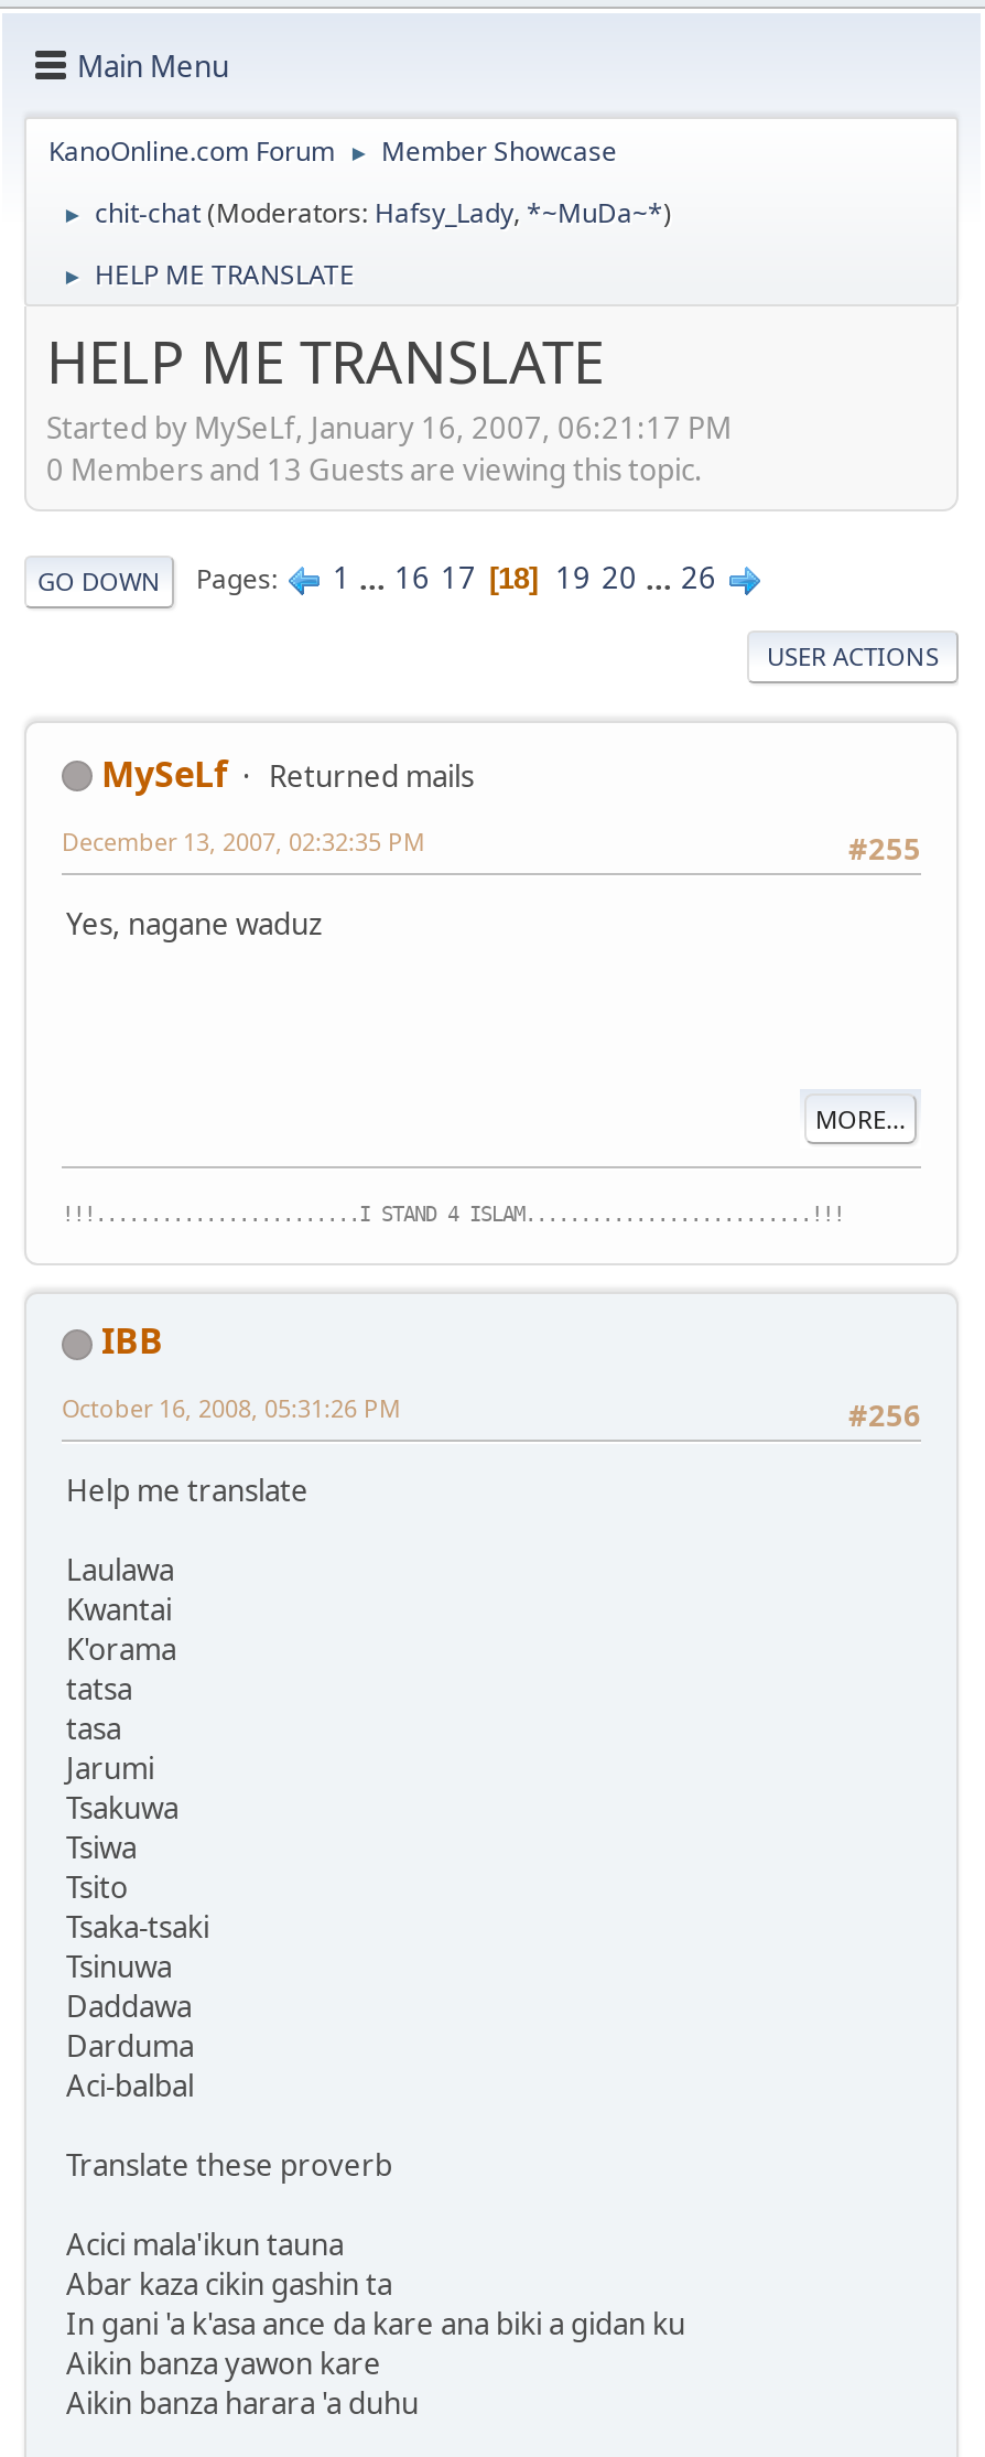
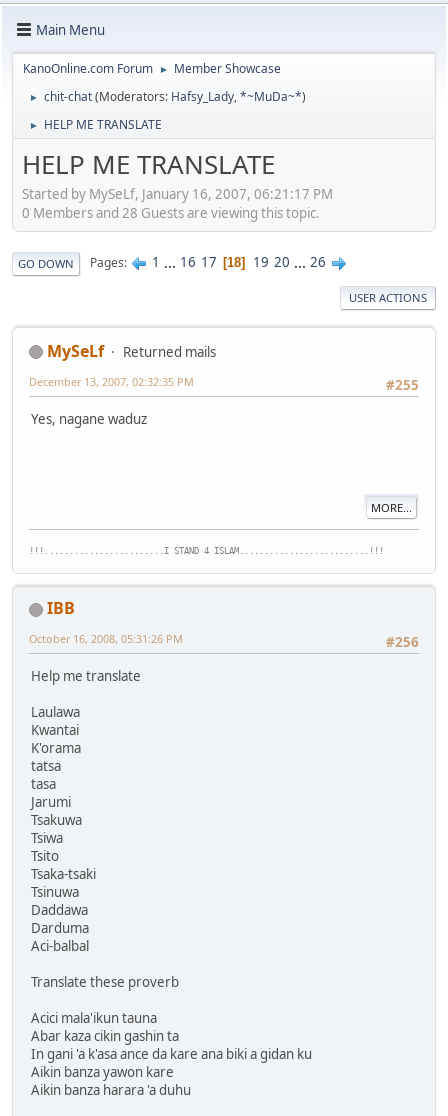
[46,449,703,488] 0 Members and 13 Guests are viewing this topic. -> [22,203,320,221] 0 Members and 28 Guests are viewing this topic.

